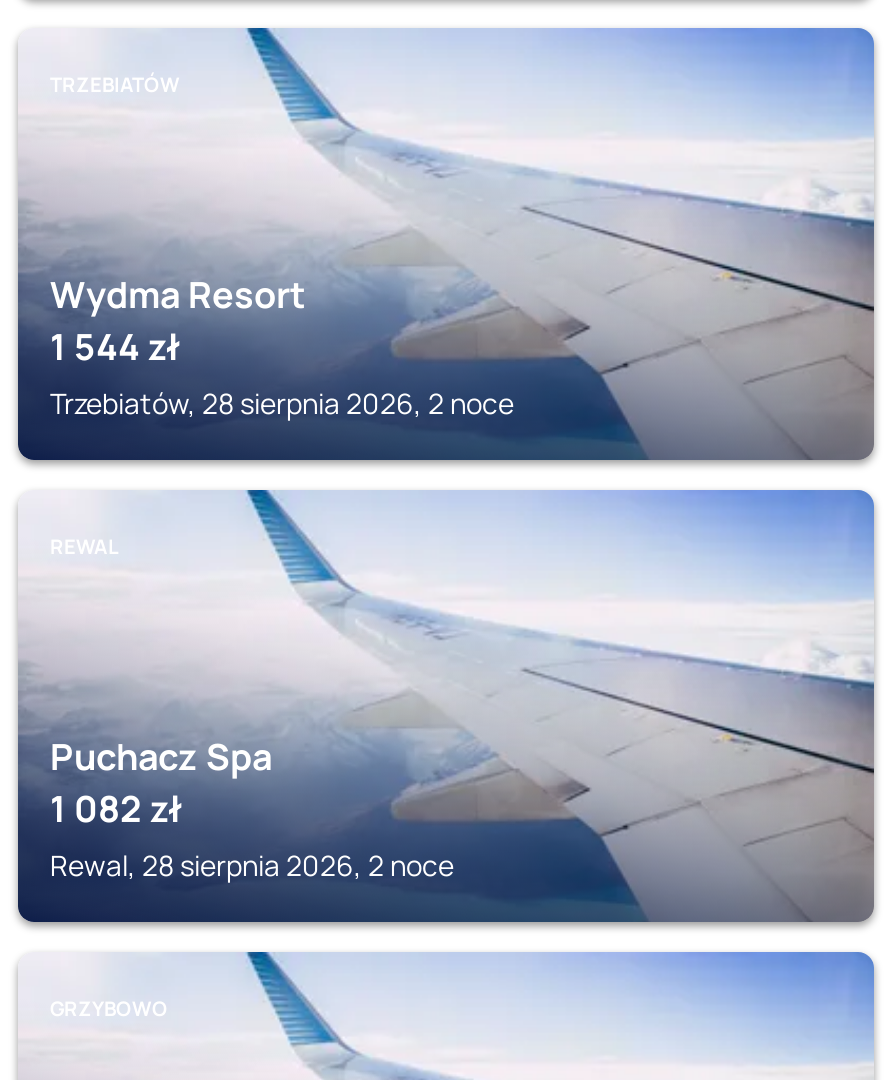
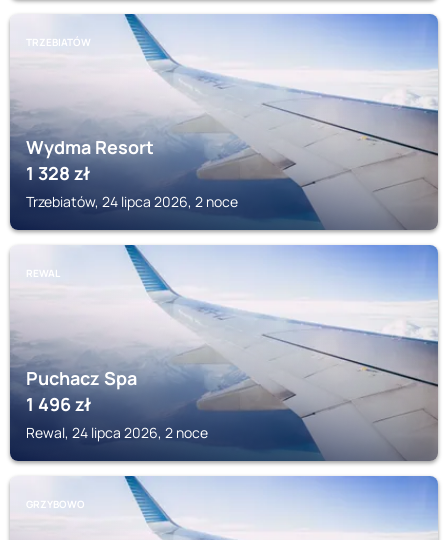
[50,322,180,370] 1 544 zł -> [26,161,90,185] 1 328 zł
[50,384,514,422] Trzebiatów, 28 sierpnia 2026, 2 noce -> [26,192,238,211] Trzebiatów, 24 lipca 2026, 2 noce
[50,784,182,832] 1 082 zł -> [26,392,91,416] 1 496 zł
[50,846,454,884] Rewal, 28 sierpnia 2026, 2 noce -> [26,423,208,442] Rewal, 24 lipca 2026, 2 noce

